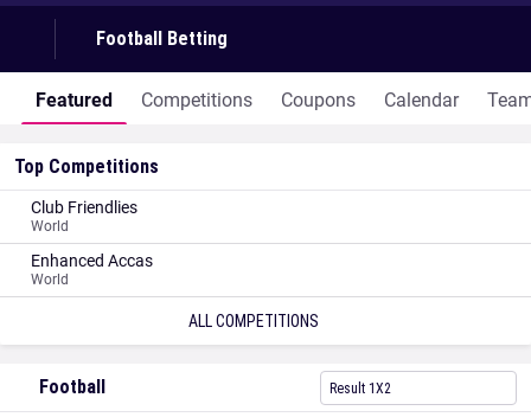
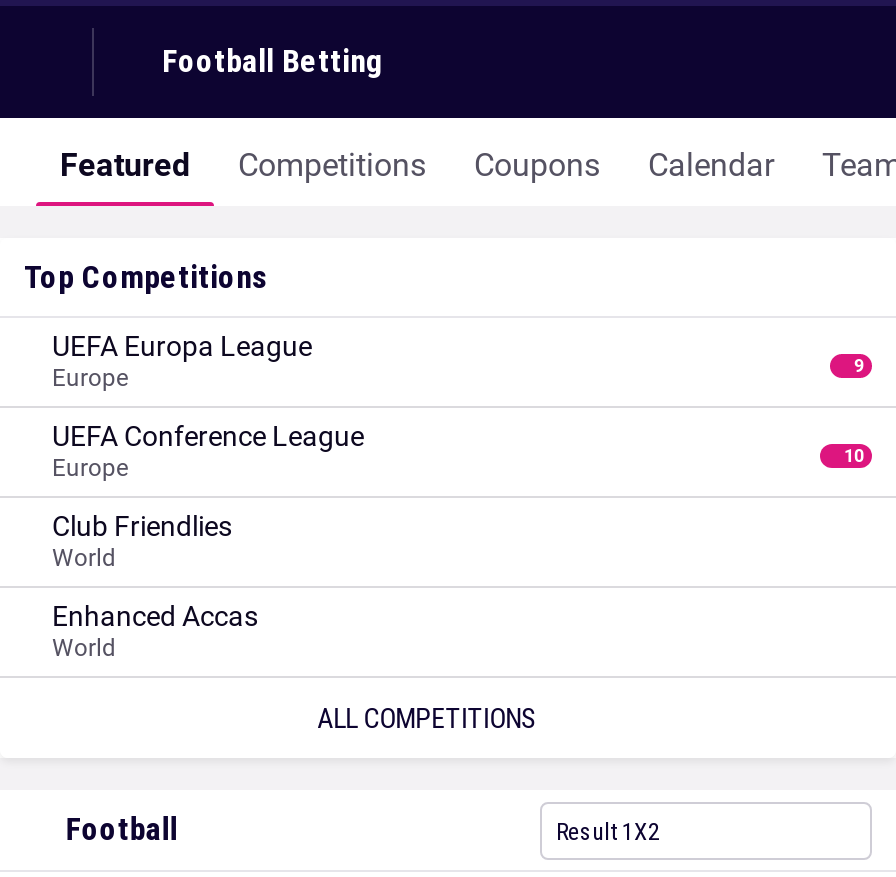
none -> [52,330,864,482] UEFA Europa League | Europe | 9 | UEFA Conference League | Europe | 10

